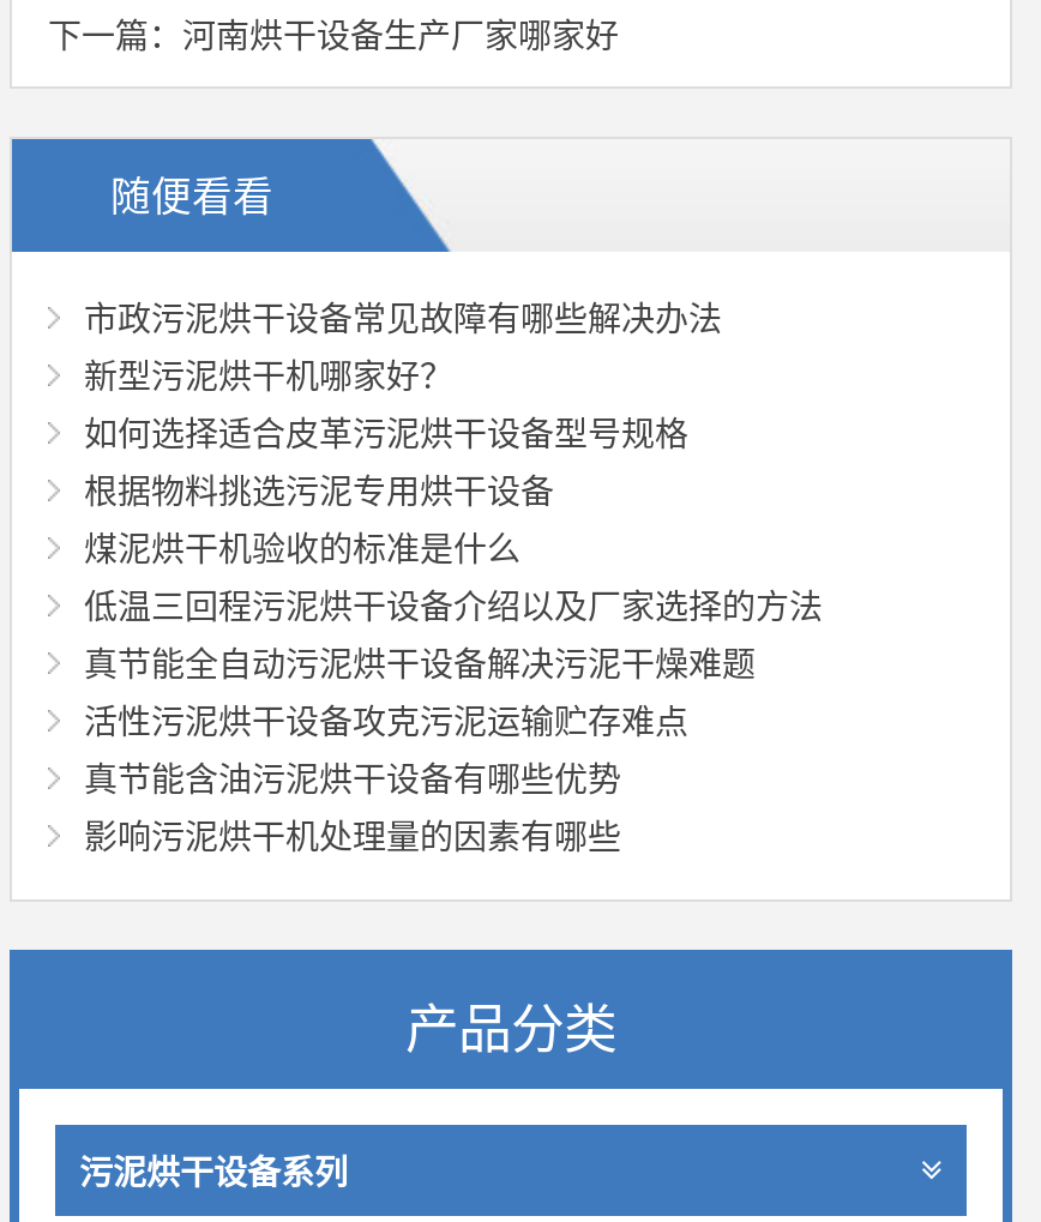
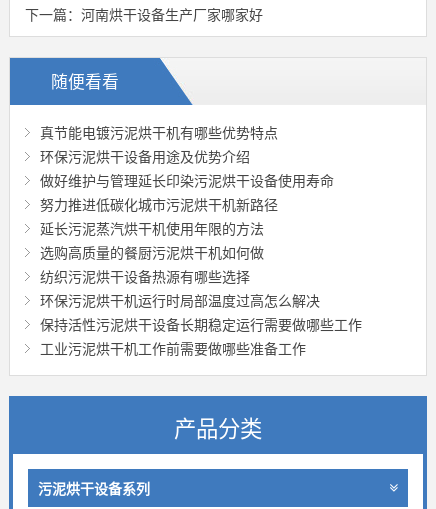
[84,291,823,857] 市政污泥烘干设备常见故障有哪些解决办法 | 新型污泥烘干机哪家好？ | 如何选择适合皮革污泥烘干设备型号规格 | 根据物料挑选污泥专用烘干设备 | 煤泥烘干机验收的标准是什么 | 低温三回程污泥烘干设备介绍以及厂家选择的方法 | 真节能全自动污泥烘干设备解决污泥干燥难题 | 活性污泥烘干设备攻克污泥运输贮存难点 | 真节能含油污泥烘干设备有哪些优势 | 影响污泥烘干机处理量的因素有哪些 -> [40,121,362,357] 真节能电镀污泥烘干机有哪些优势特点 | 环保污泥烘干设备用途及优势介绍 | 做好维护与管理延长印染污泥烘干设备使用寿命 | 努力推进低碳化城市污泥烘干机新路径 | 延长污泥蒸汽烘干机使用年限的方法 | 选购高质量的餐厨污泥烘干机如何做 | 纺织污泥烘干设备热源有哪些选择 | 环保污泥烘干机运行时局部温度过高怎么解决 | 保持活性污泥烘干设备长期稳定运行需要做哪些工作 | 工业污泥烘干机工作前需要做哪些准备工作

